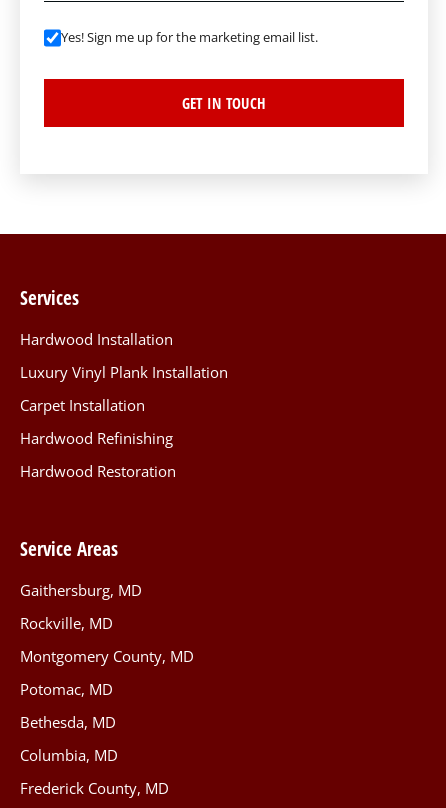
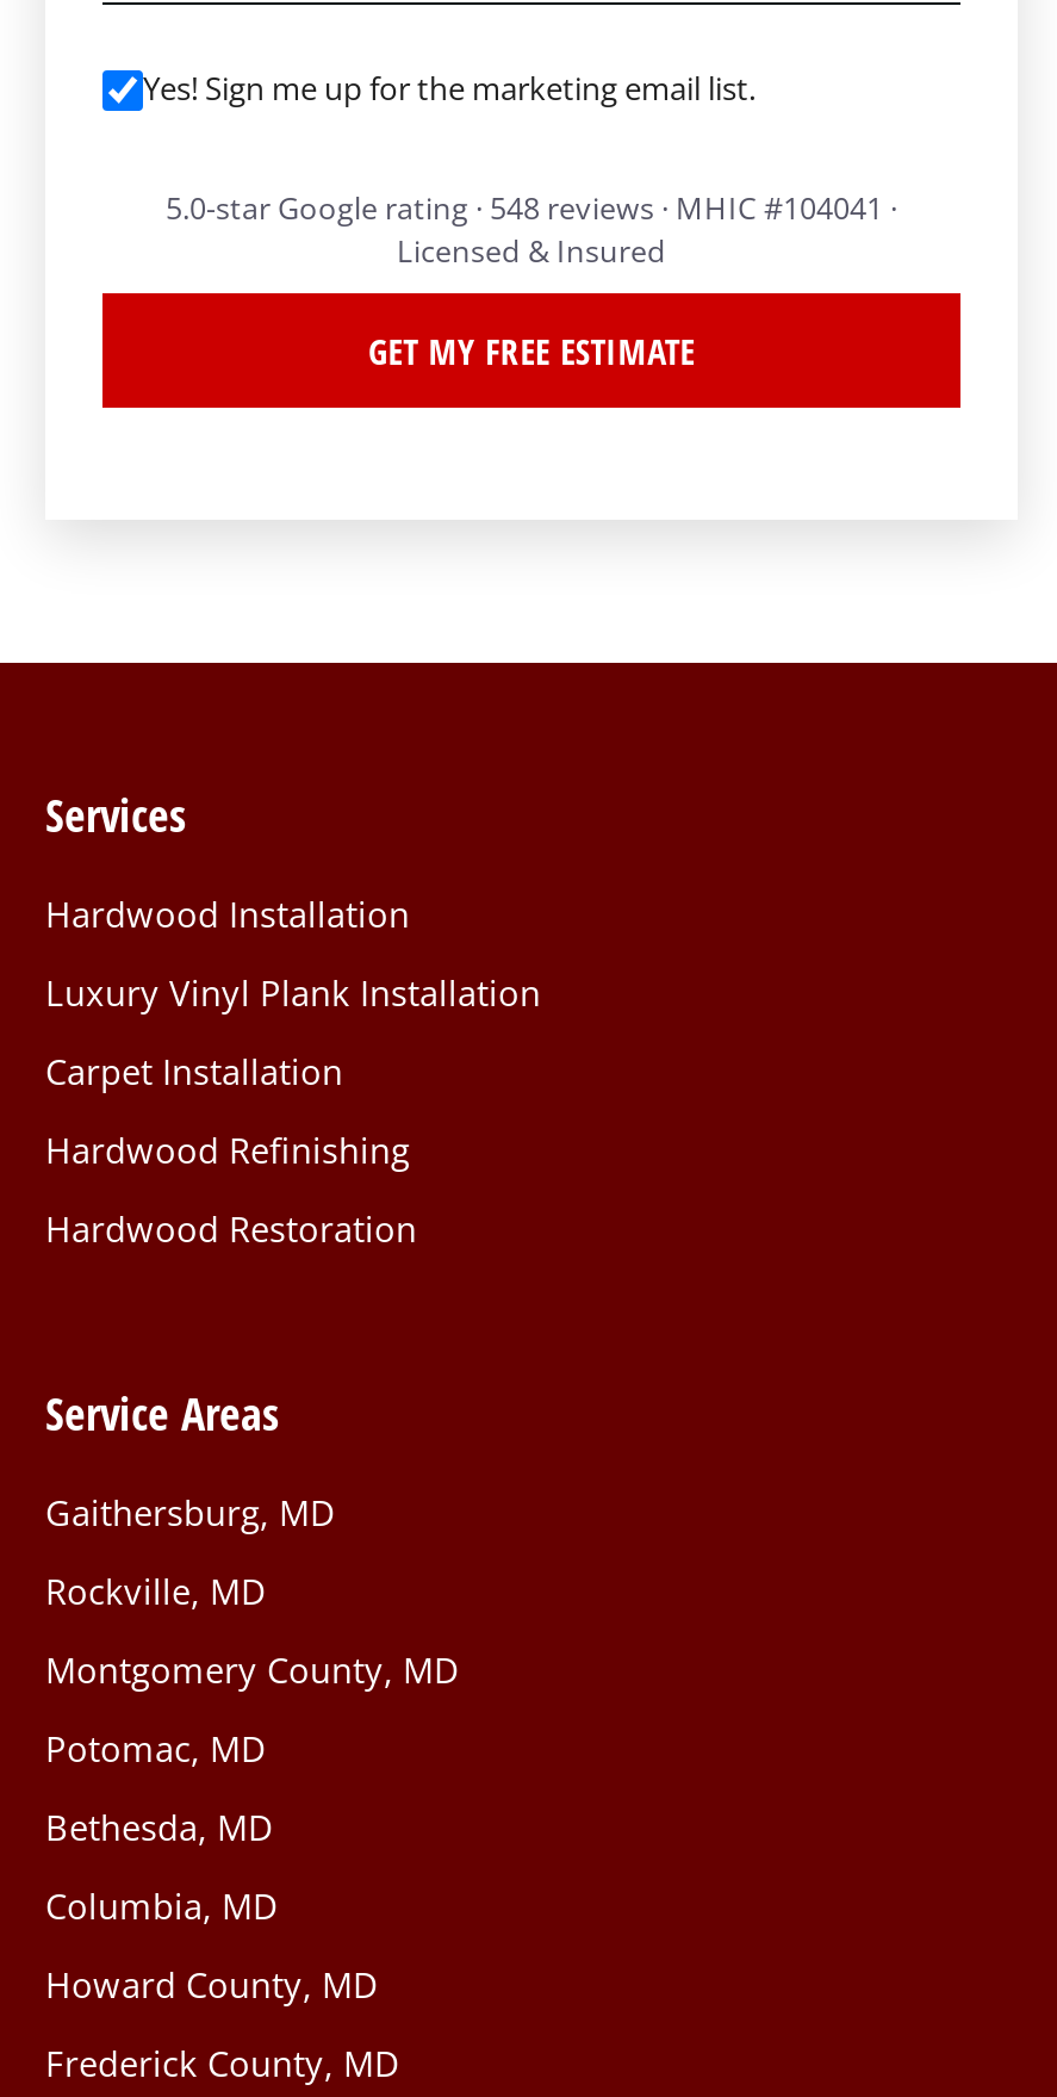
[182,93,266,113] GET IN TOUCH -> [166,188,897,374] 5.0-star Google rating · 548 reviews · MHIC #104041 · | Licensed & Insured | GET MY FREE ESTIMATE
none -> [45,1962,379,2008] Howard County, MD

